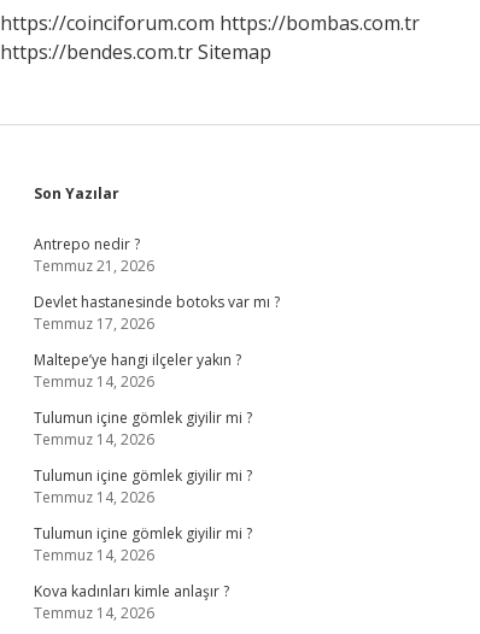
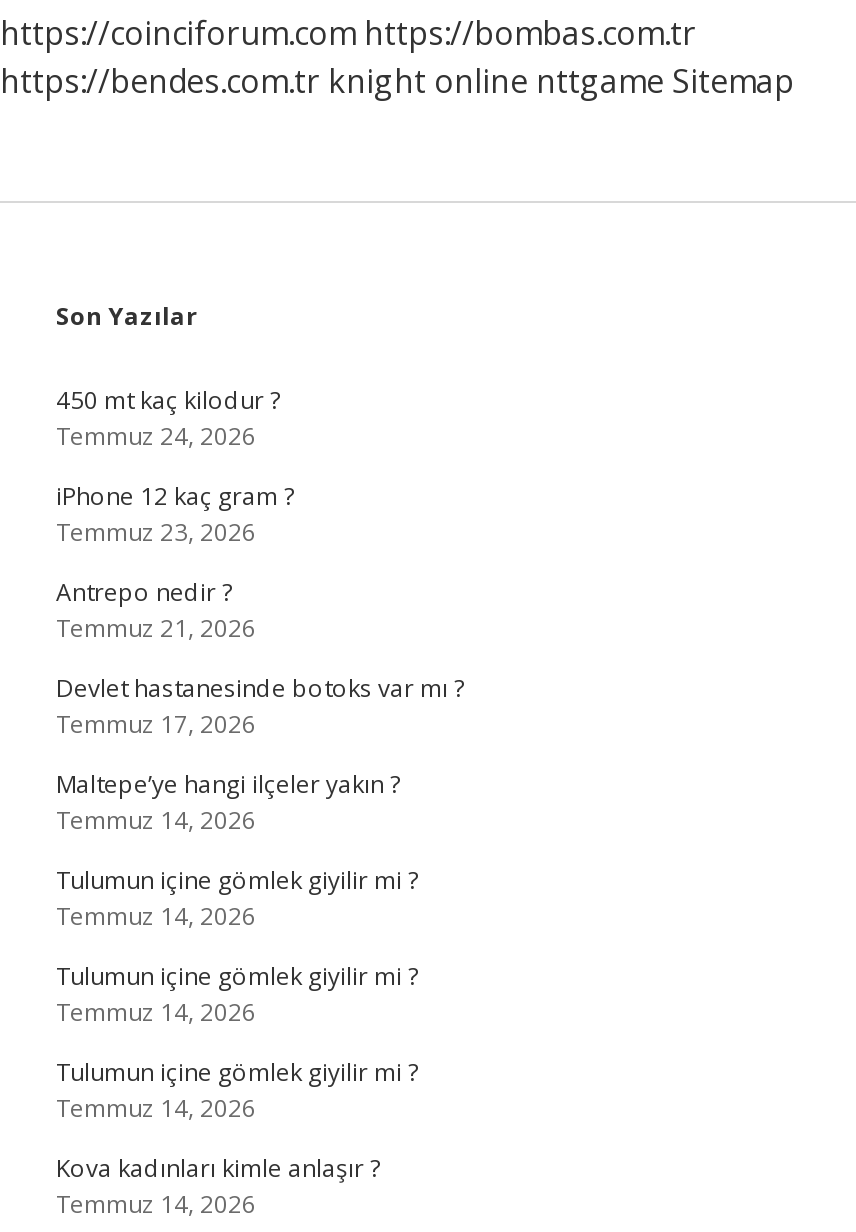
[0,39,271,65] https://bendes.com.tr Sitemap -> [0,59,794,103] https://bendes.com.tr knight online nttgame Sitemap
none -> [56,383,294,549] 450 mt kaç kilodur ? | Temmuz 24, 2026 | iPhone 12 kaç gram ? | Temmuz 23, 2026

